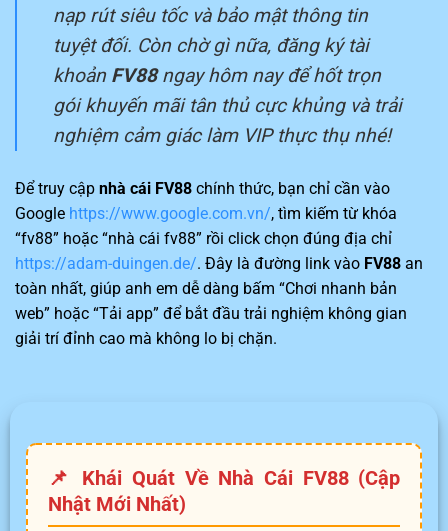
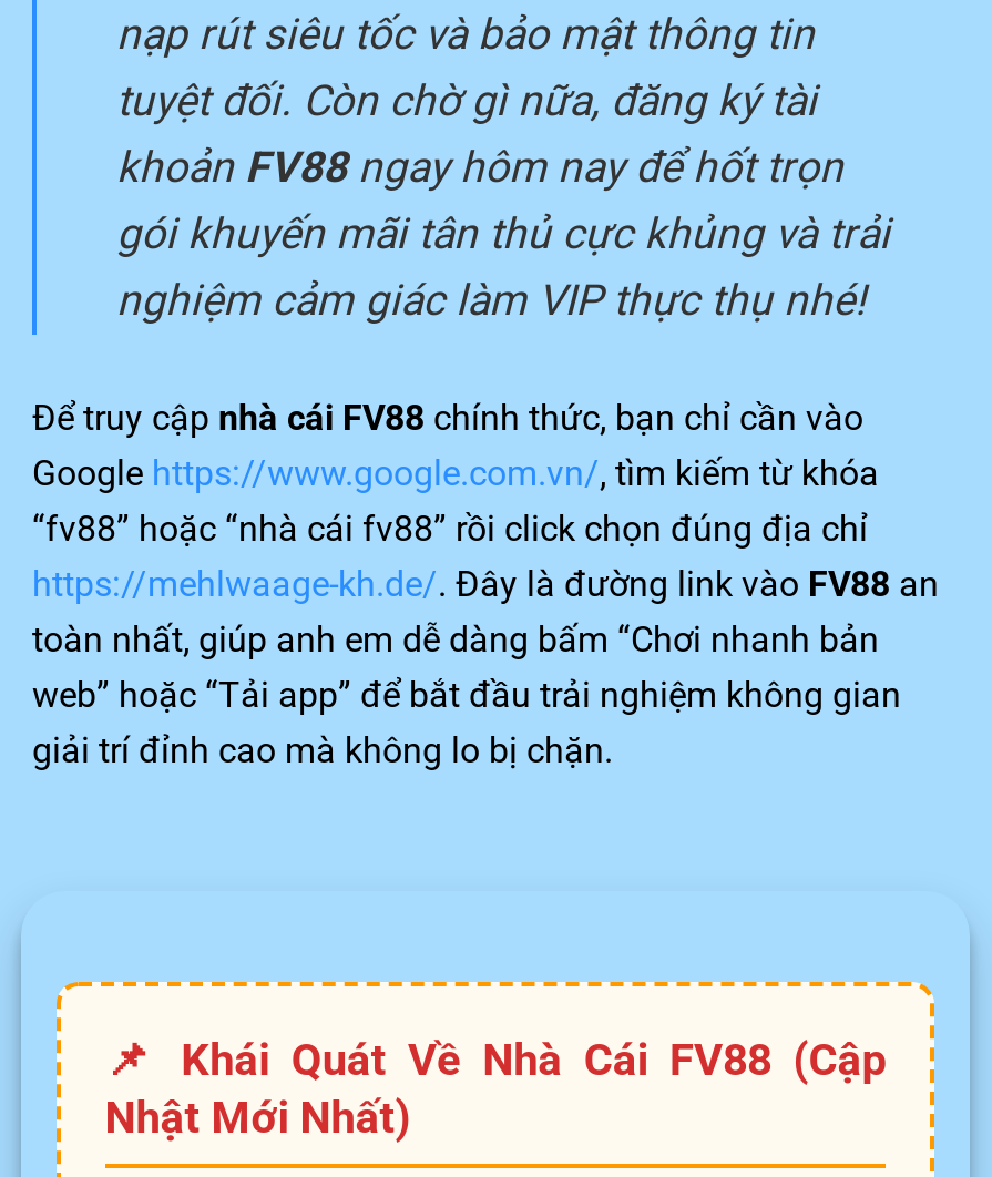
[15,254,423,273] https://adam-duingen.de/. Đây là đường link vào FV88 an -> [32,564,939,606] https://mehlwaage-kh.de/. Đây là đường link vào FV88 an

